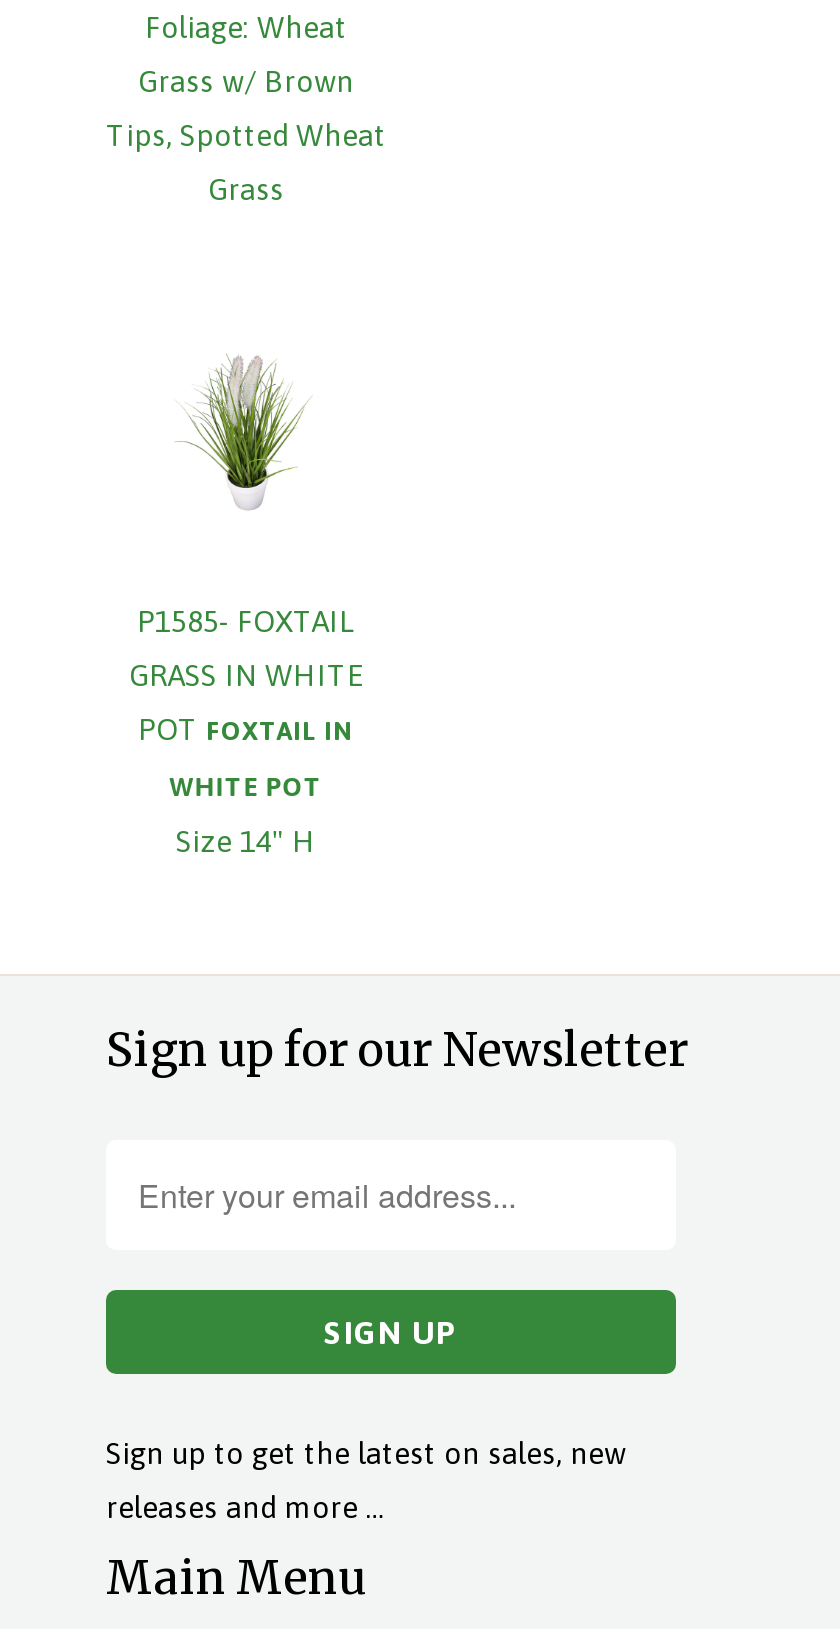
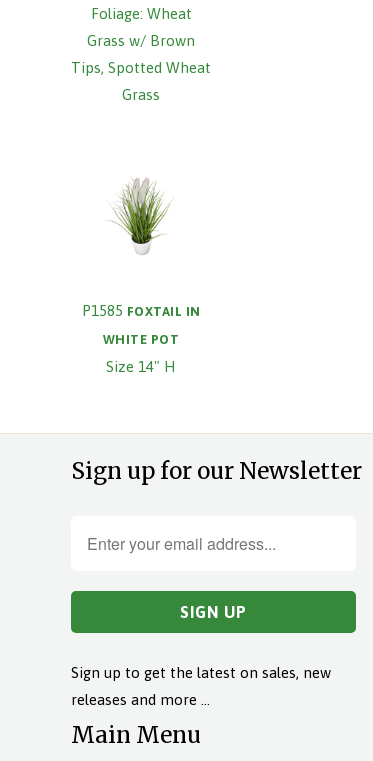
[129,604,363,746] P1585- FOXTAIL | GRASS IN WHITE | POT FOXTAIL IN -> [81,302,200,319] P1585 FOXTAIL IN

